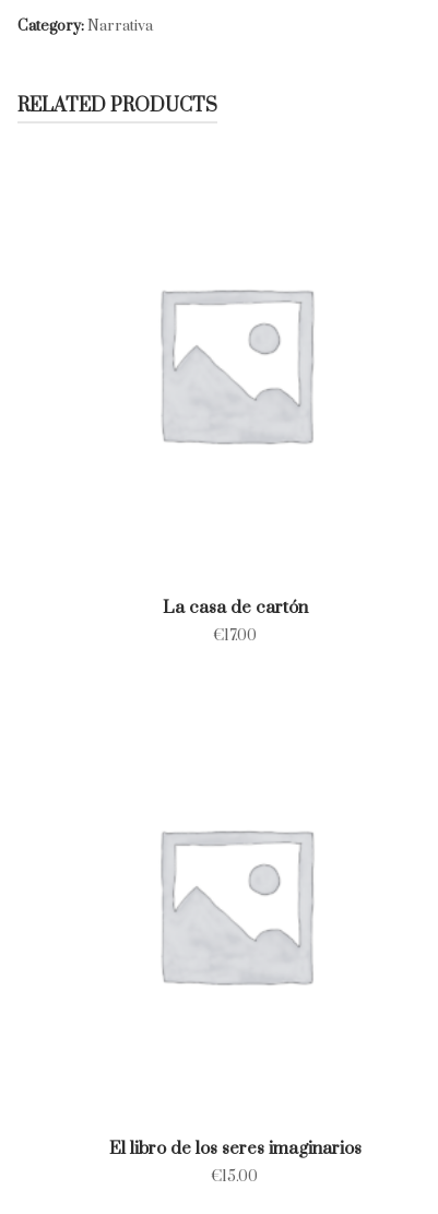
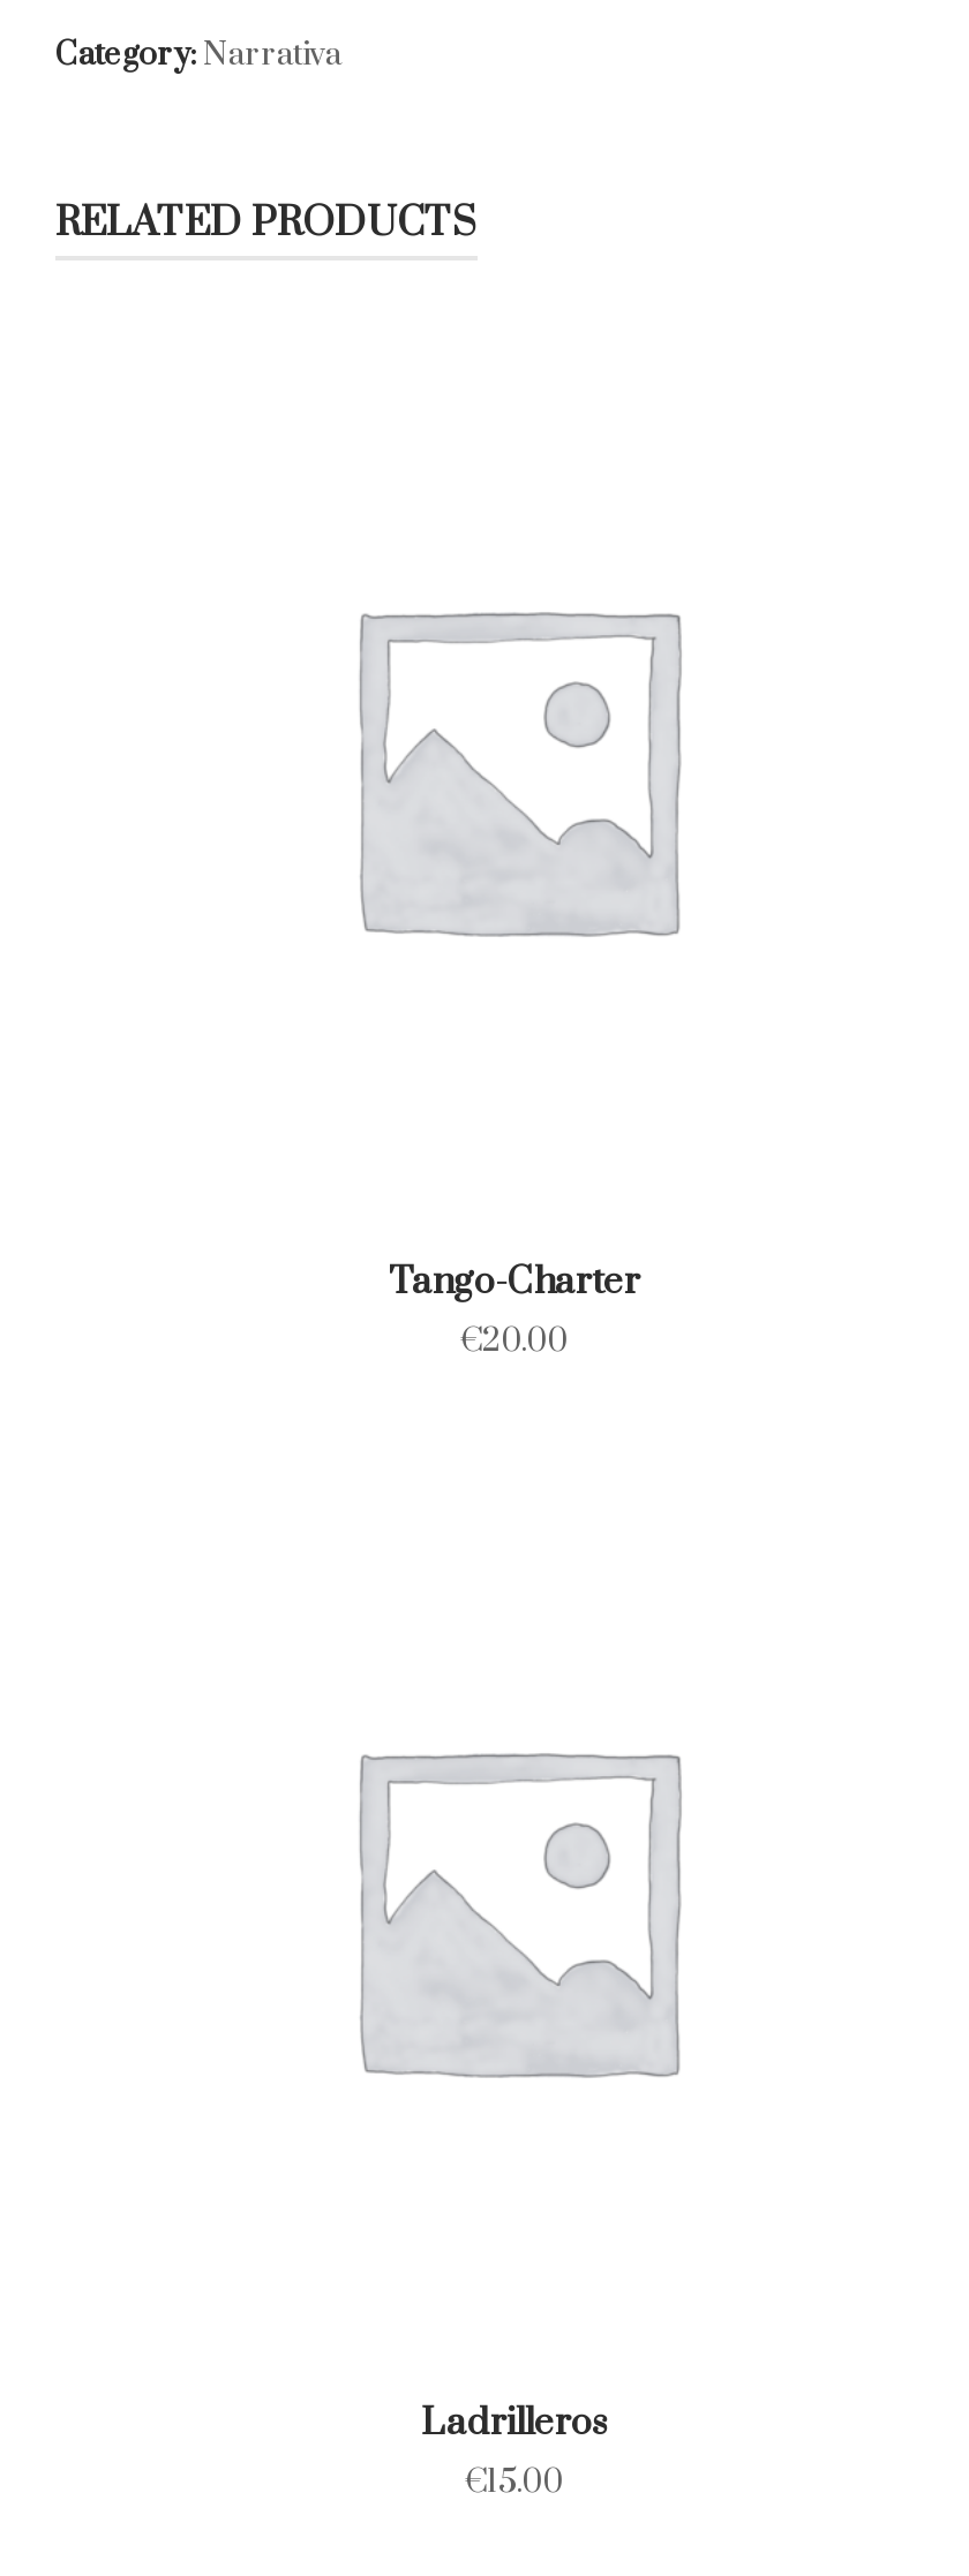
[162,597,307,646] La casa de cartón | €17.00 -> [389,1259,640,1363] Tango-Charter | €20.00
[109,1138,361,1159] El libro de los seres imaginarios -> [421,2400,608,2446] Ladrilleros

